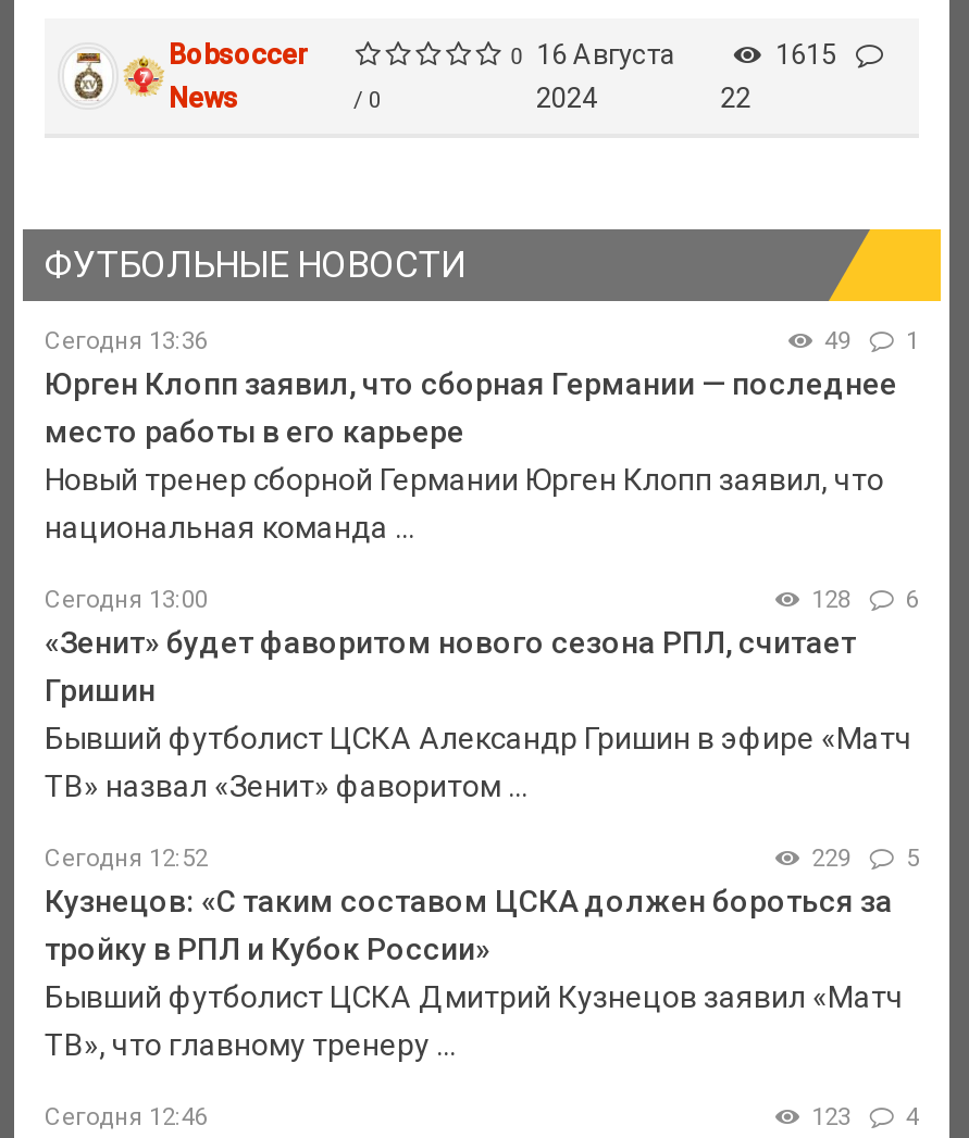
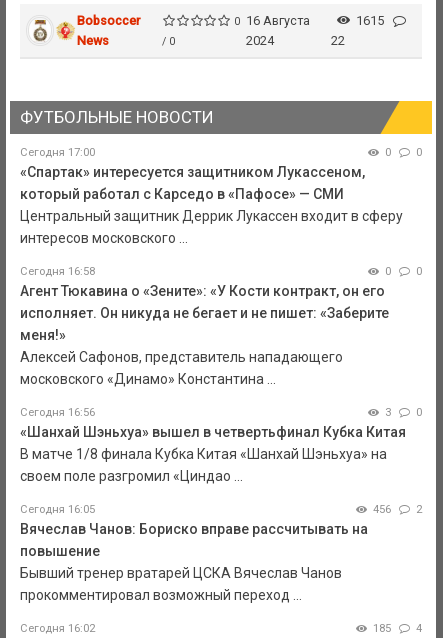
[45,327,919,1131] Сегодня 13:36 | 49 | 1 | Юрген Клопп заявил, что сборная Германии — последнее | место работы в его карьере | Новый тренер сборной Германии Юрген Клопп заявил, что | национальная команда ... | Сегодня 13:00 | 128 | 6 | «Зенит» будет фаворитом нового сезона РПЛ, считает | Гришин | Бывший футболист ЦСКА Александр Гришин в эфире «Матч | ТВ» назвал «Зенит» фаворитом ... | Сегодня 12:52 | 229 | 5 | Кузнецов: «С таким составом ЦСКА должен бороться за | тройку в РПЛ и Кубок России» | Бывший футболист ЦСКА Дмитрий Кузнецов заявил «Матч | ТВ», что главному тренеру ... | Сегодня 12:46 | 123 -> [20,146,422,635] Сегодня 17:00 | 0 | 0 | «Спартак» интересуется защитником Лукассеном, | который работал с Карседо в «Пафосе» — СМИ | Центральный защитник Деррик Лукассен входит в сферу | интересов московского ... | Сегодня 16:58 | 0 | 0 | Агент Тюкавина о «Зените»: «У Кости контракт, он его | исполняет. Он никуда не бегает и не пишет: «Заберите | меня!» | Алексей Сафонов, представитель нападающего | московского «Динамо» Константина ... | Сегодня 16:56 | 3 | 0 | «Шанхай Шэньхуа» вышел в четвертьфинал Кубка Китая | В матче 1/8 финала Кубка Китая «Шанхай Шэньхуа» на | своем поле разгромил «Циндао ... | Сегодня 16:05 | 456 | 2 | Вячеслав Чанов: Бориско вправе рассчитывать на | повышение | Бывший тренер вратарей ЦСКА Вячеслав Чанов | прокомментировал возможный переход ... | Сегодня 16:02 | 185

